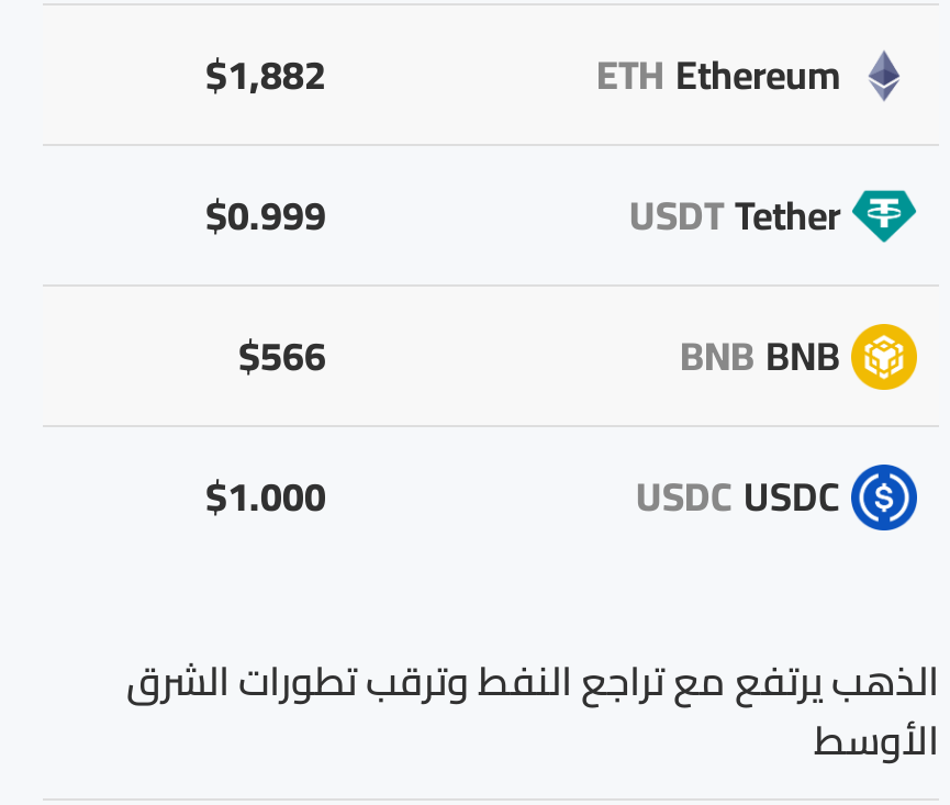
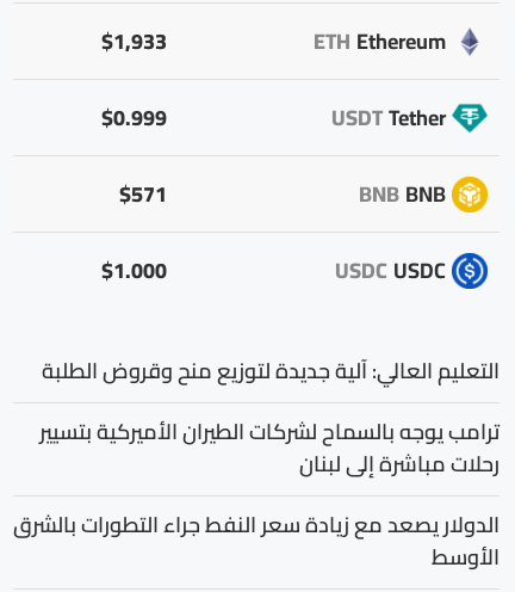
[205,39,326,111] $1,882 -> [101,22,167,61] $1,933
[238,320,326,392] $566 -> [119,174,167,214] $571
[126,645,939,717] الذهب يرتفع مع تراجع النفط وترقب تطورات الشرق -> [13,351,500,544] التعليم العالي: آلية جديدة لتوزيع منح وقروض الطلبة | ترامب يوجه بالسماح لشركات الطيران الأميركية بتسيير | رحلات مباشرة إلى لبنان | الدولار يصعد مع زيادة سعر النفط جراء التطورات بالشرق

